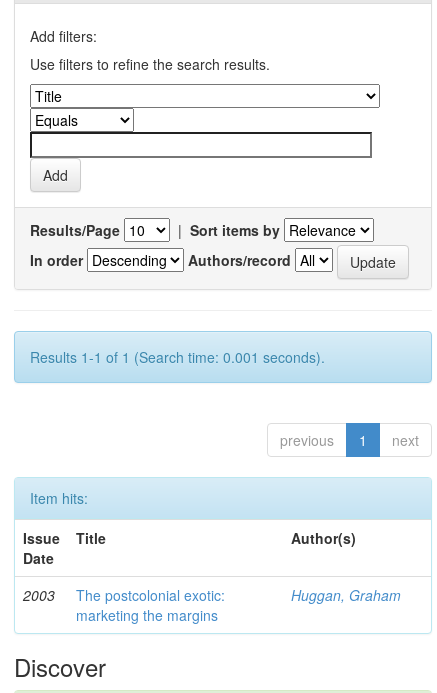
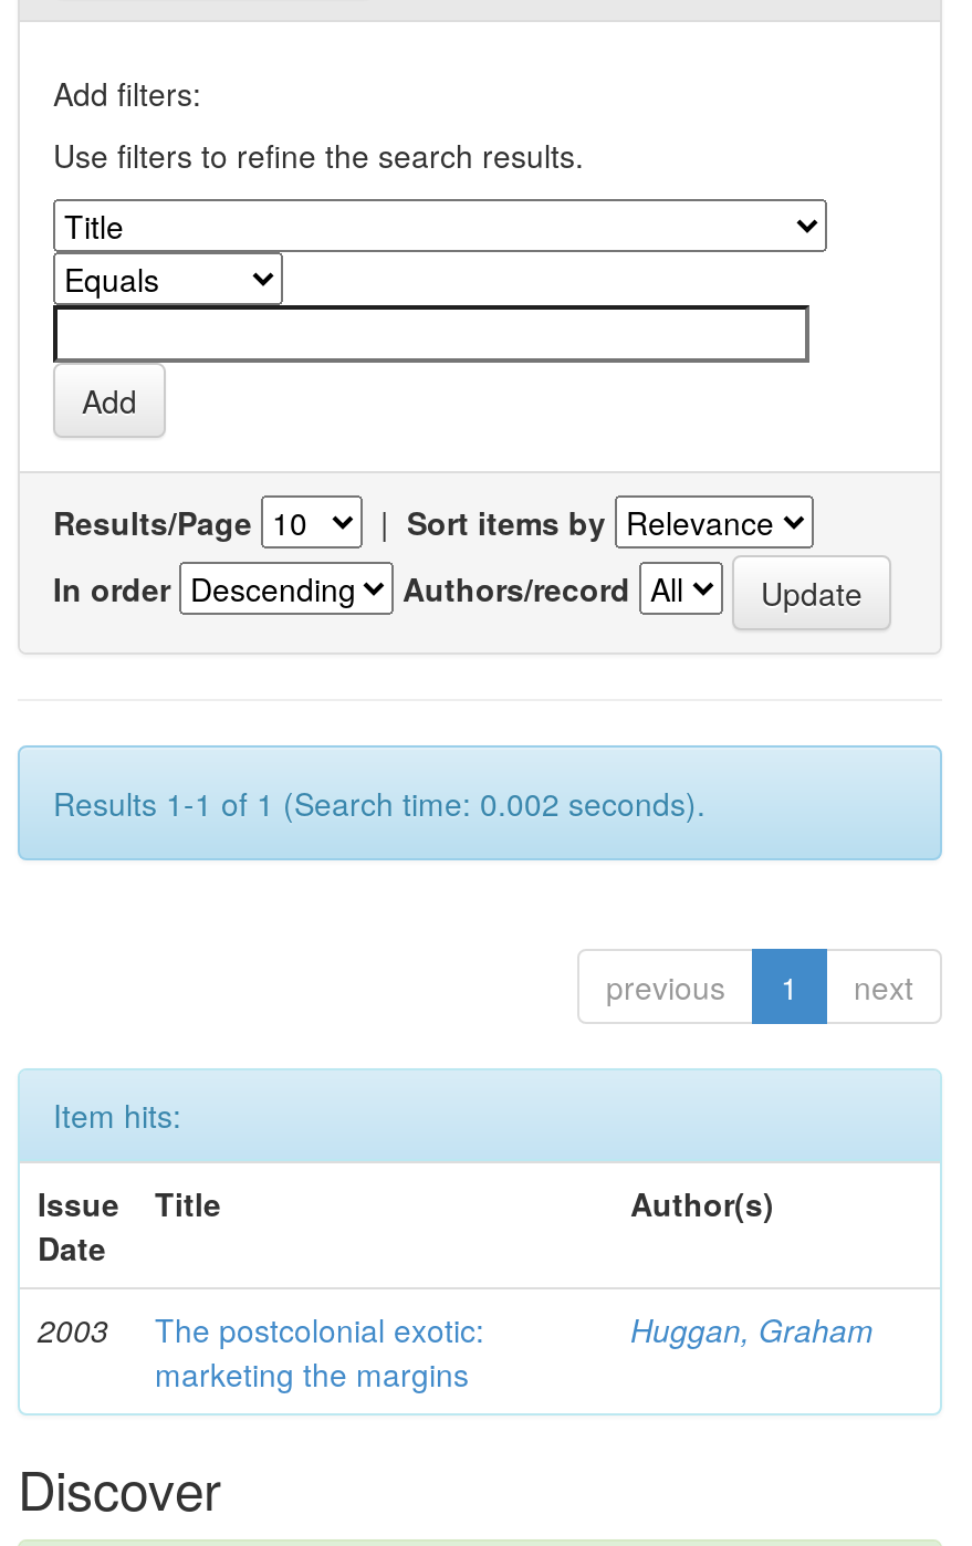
[30,347,325,367] Results 1-1 of 1 (Search time: 0.001 seconds). -> [53,781,706,825] Results 1-1 of 1 (Search time: 0.002 seconds).

